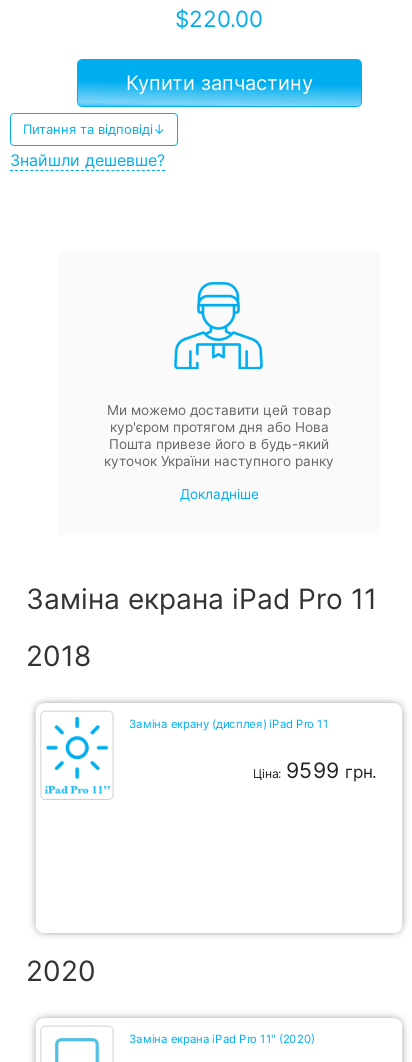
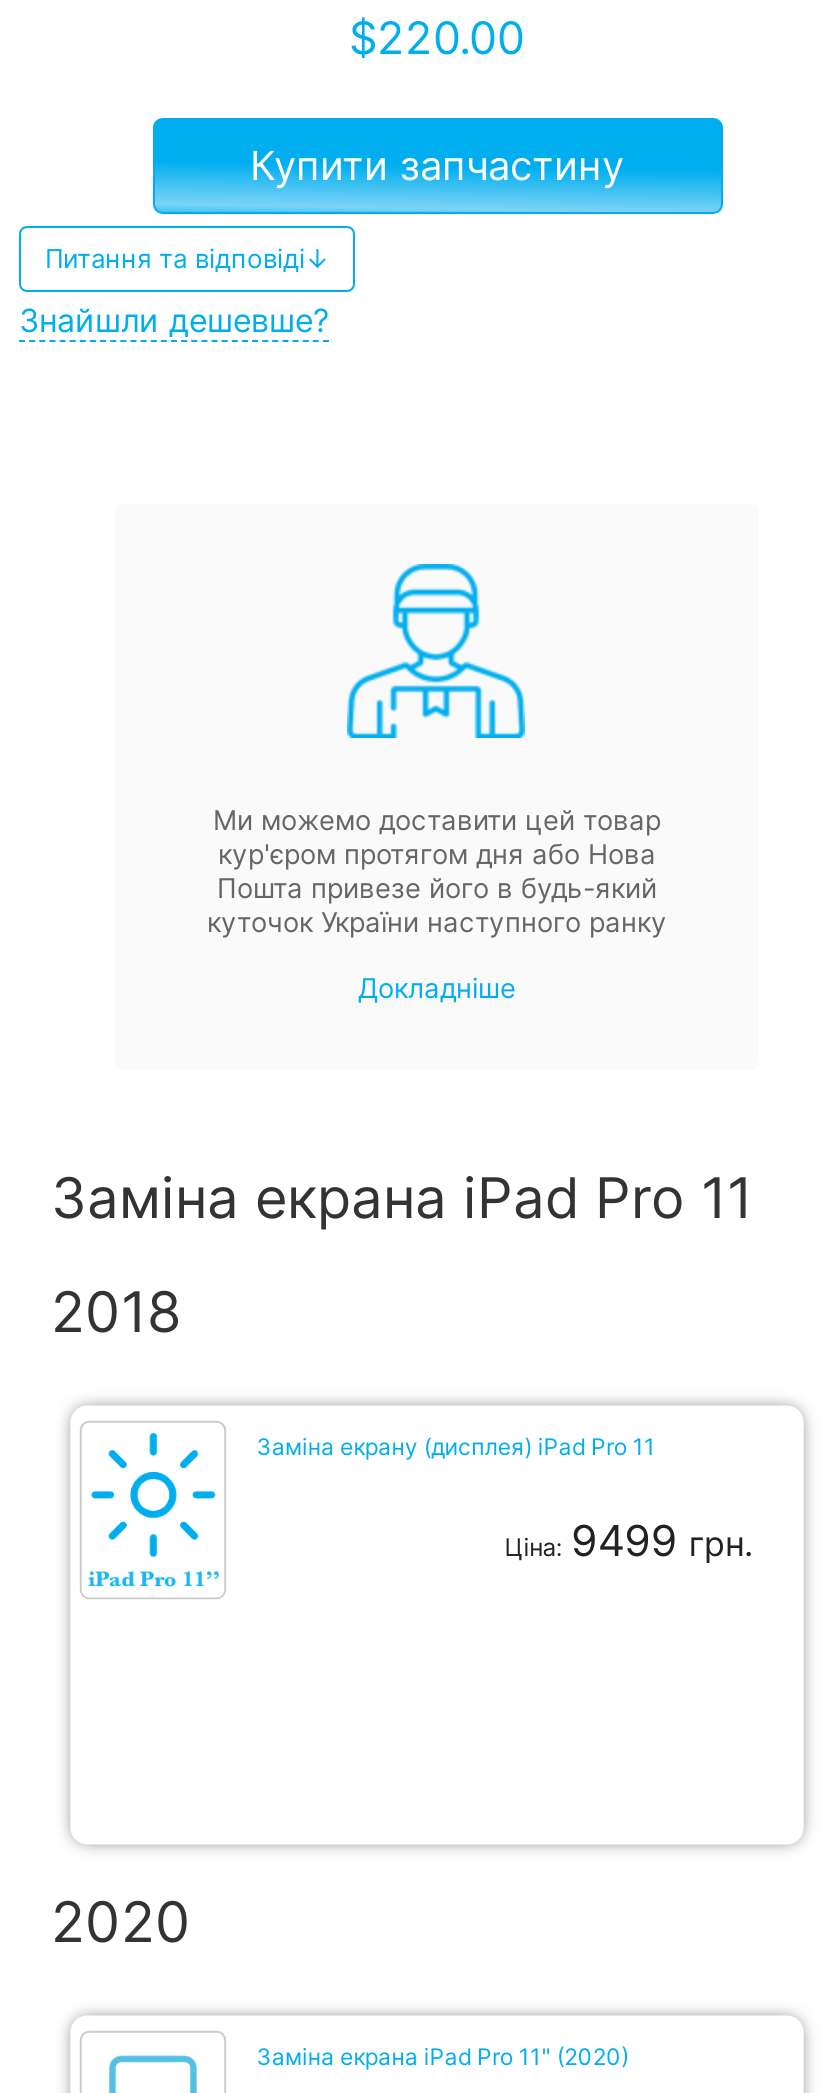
[253,757,377,783] Ціна: 9599 грн. -> [505,1514,753,1566] Ціна: 9499 грн.

